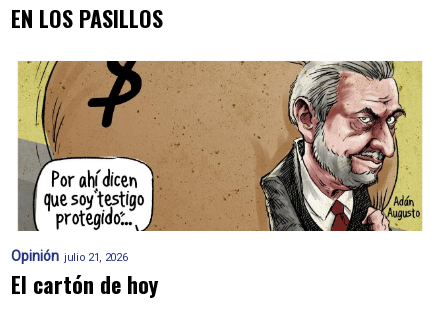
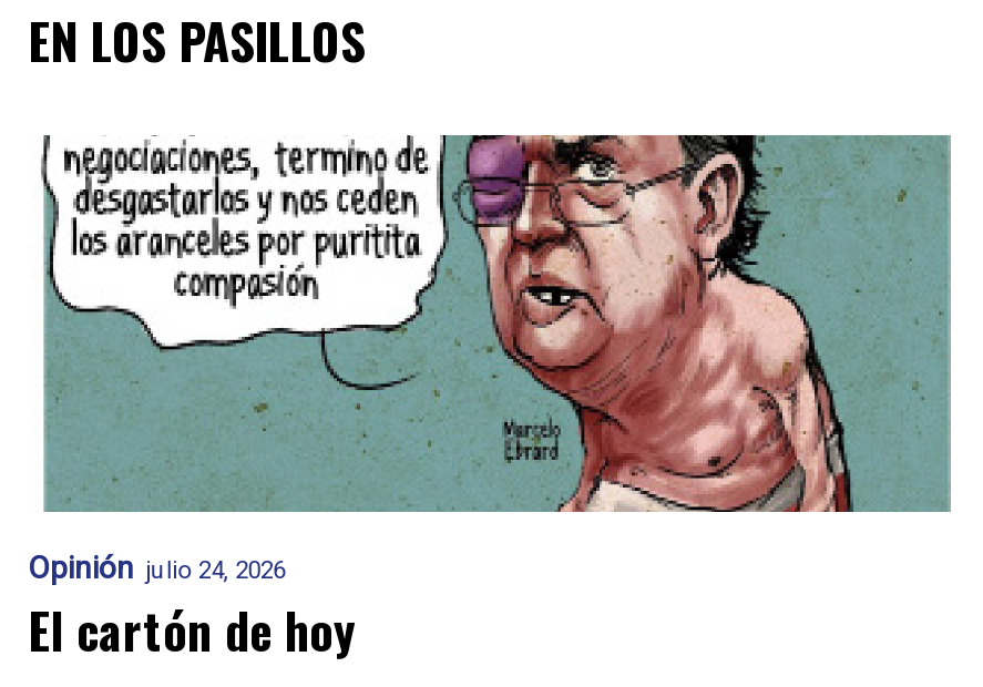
[11,60,427,264] [image] | Opinión julio 21, 2026 -> [28,133,952,586] [image] | Opinión julio 24, 2026

